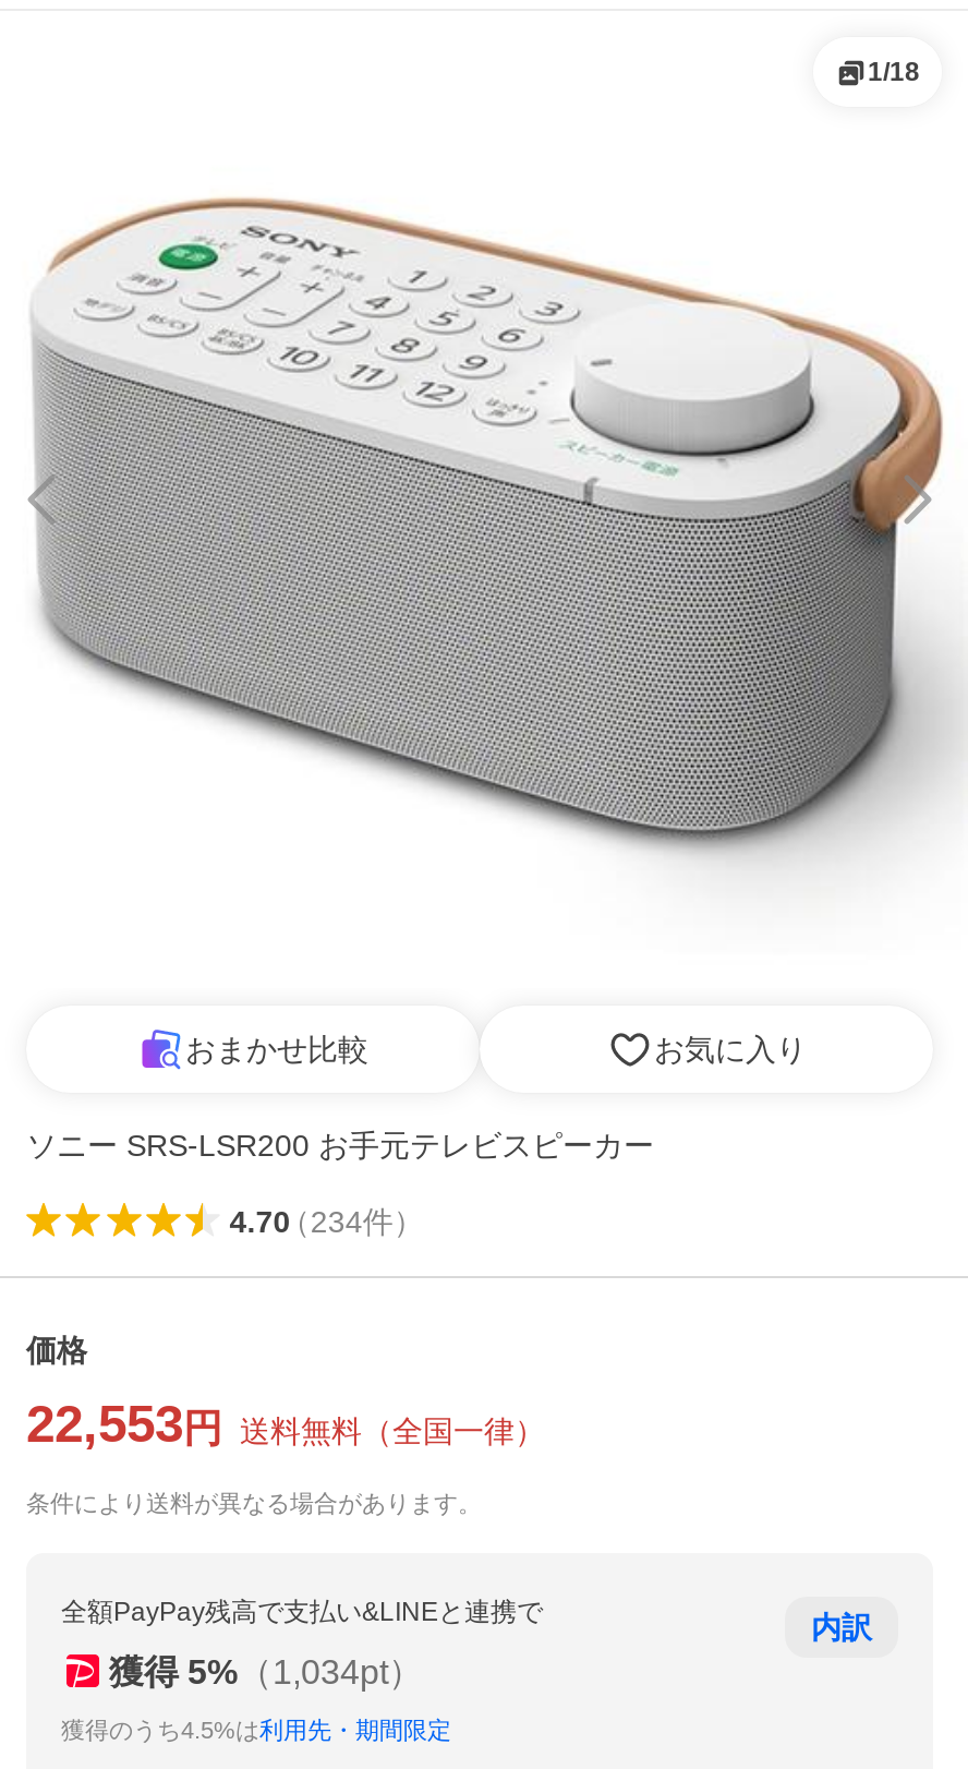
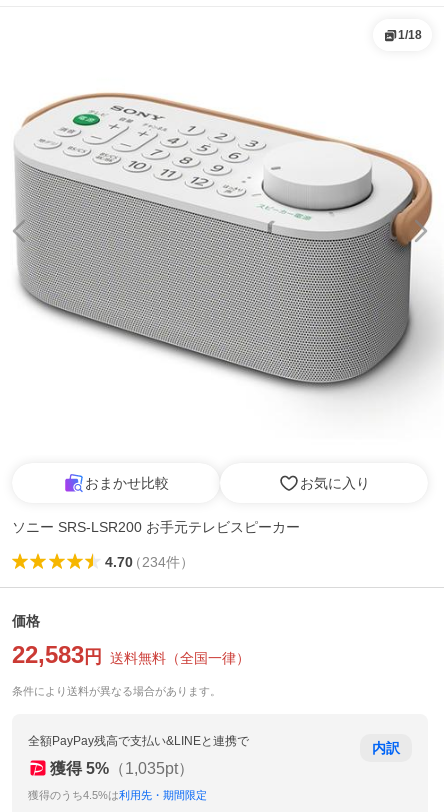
[26,1394,545,1453] 22,553円 送料無料（全国一律） -> [12,641,250,668] 22,583円 送料無料（全国一律）
[109,1652,423,1689] 獲得 5%（1,034pt） -> [50,759,194,776] 獲得 5%（1,035pt）

